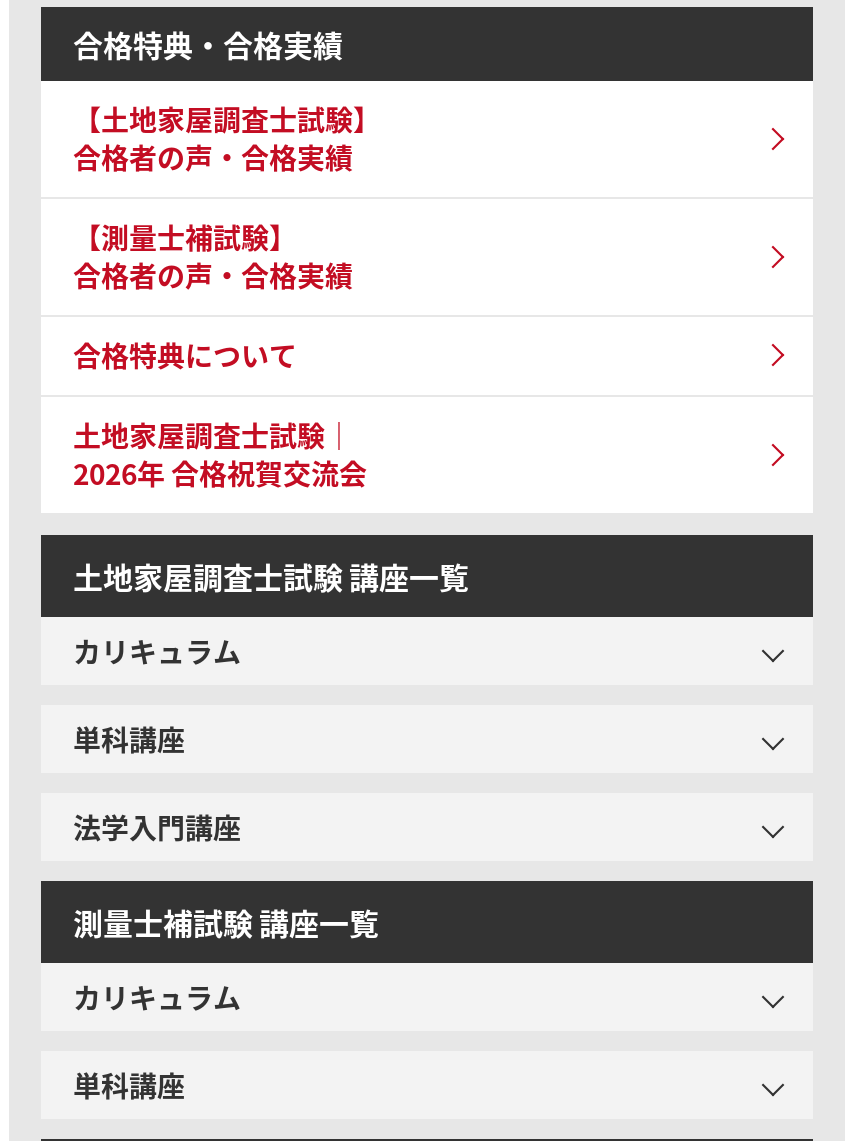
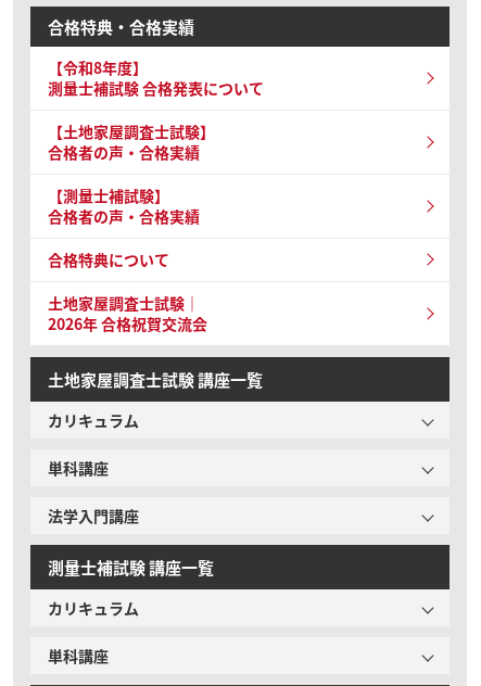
none -> [48,56,264,99] 【令和8年度】 | 測量士補試験 合格発表について

